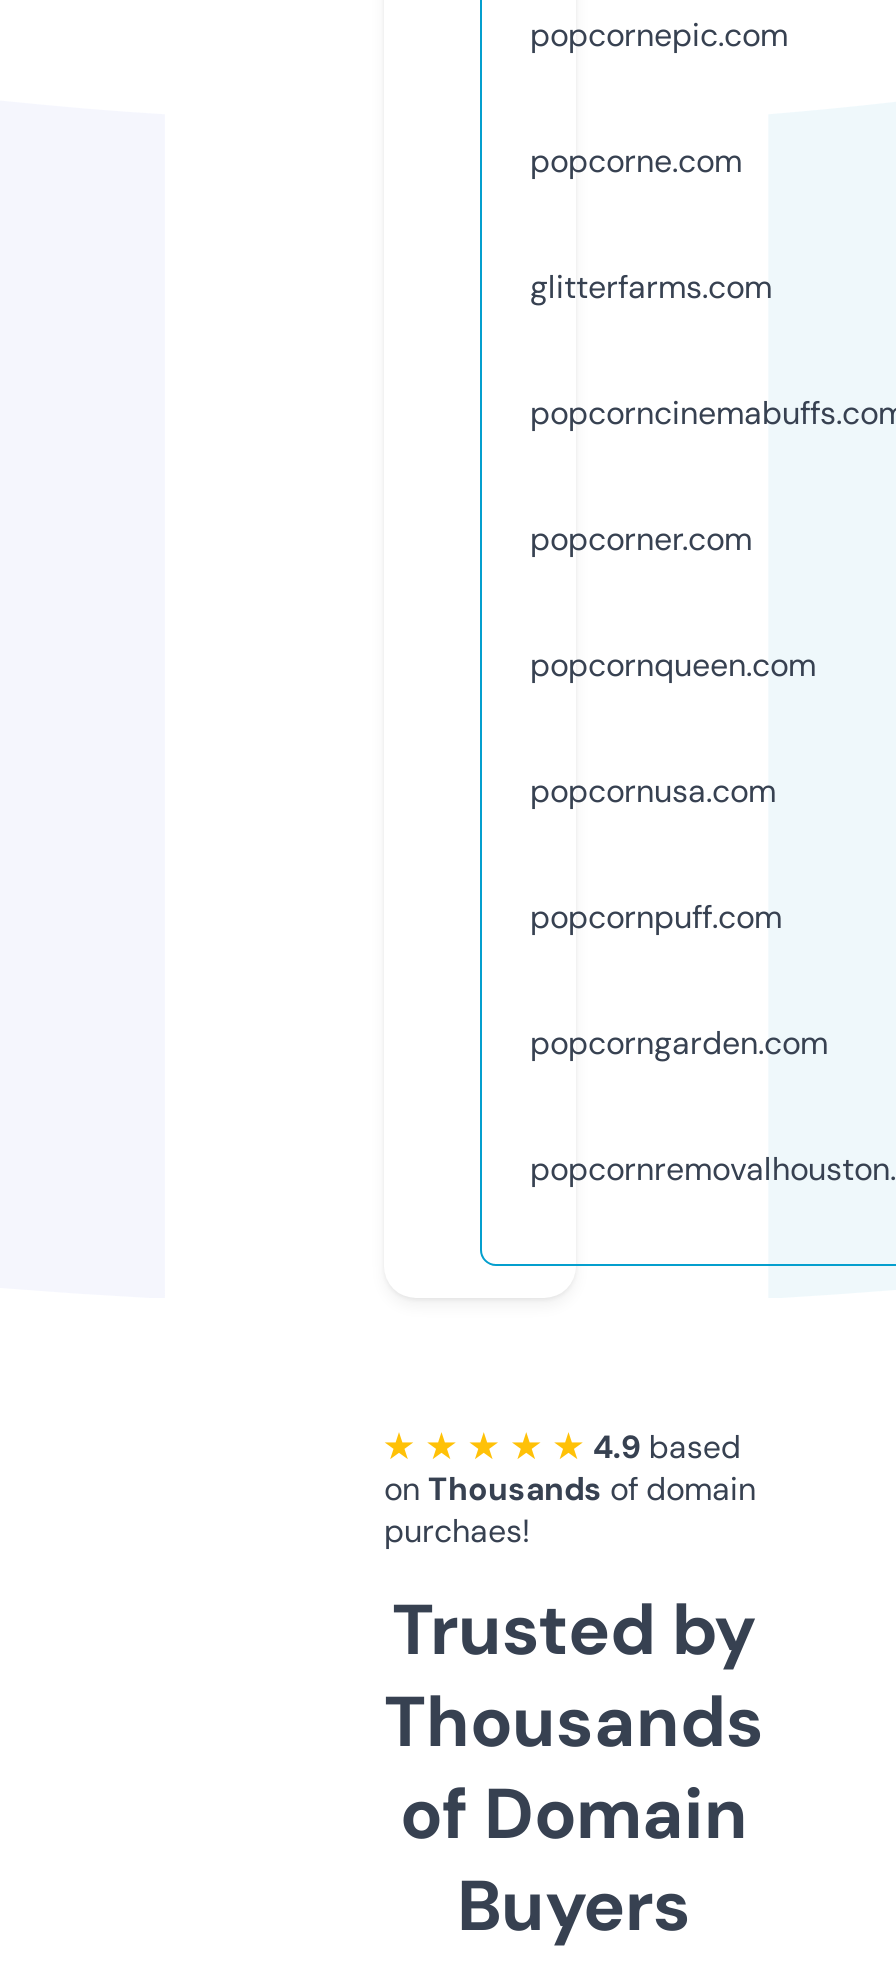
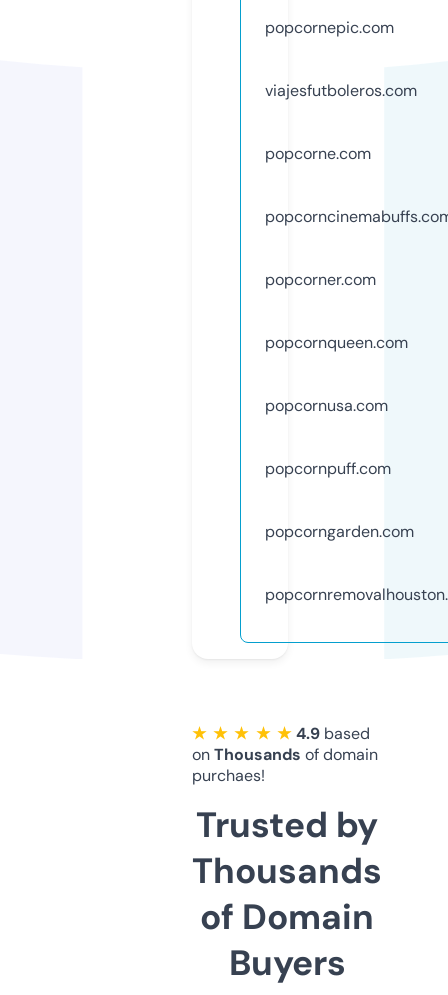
none -> [265,80,417,101] viajesfutboleros.com
moved [530,140,742,182] -> [265,143,371,164]: popcorne.com
[530,266,772,308] glitterfarms.com -> none

